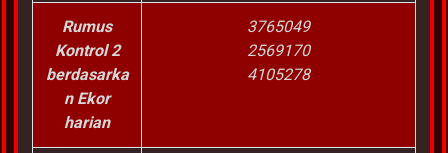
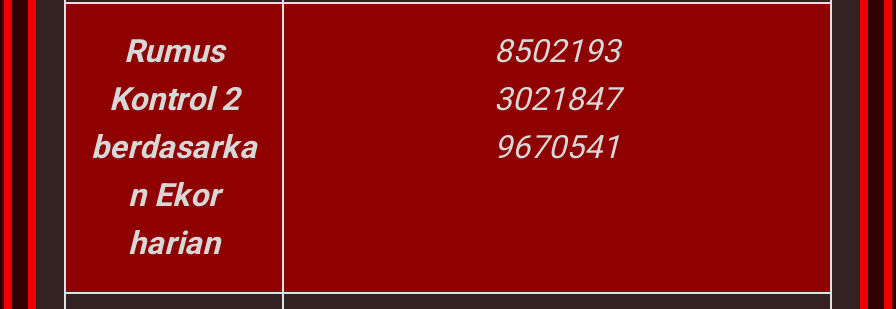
[247,17,310,36] 3765049 -> [494,32,620,70] 8502193
[247,41,310,60] 2569170 -> [494,80,620,118] 3021847
[247,65,310,84] 4105278 -> [494,128,620,166] 9670541

